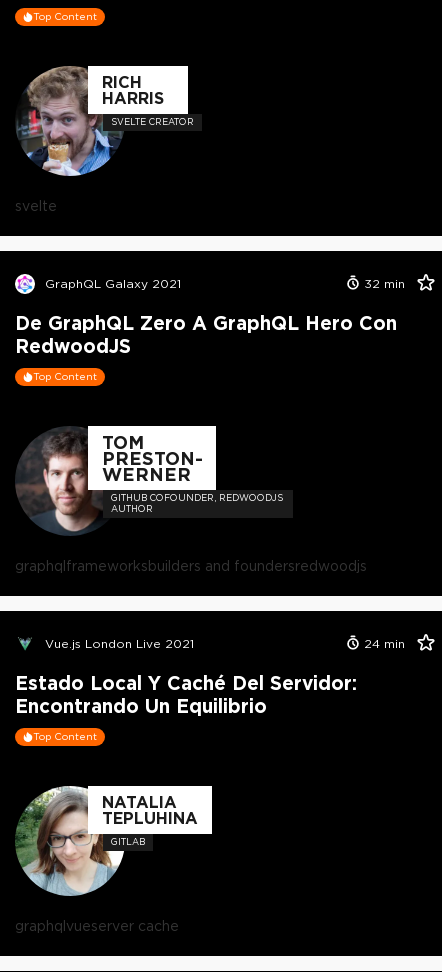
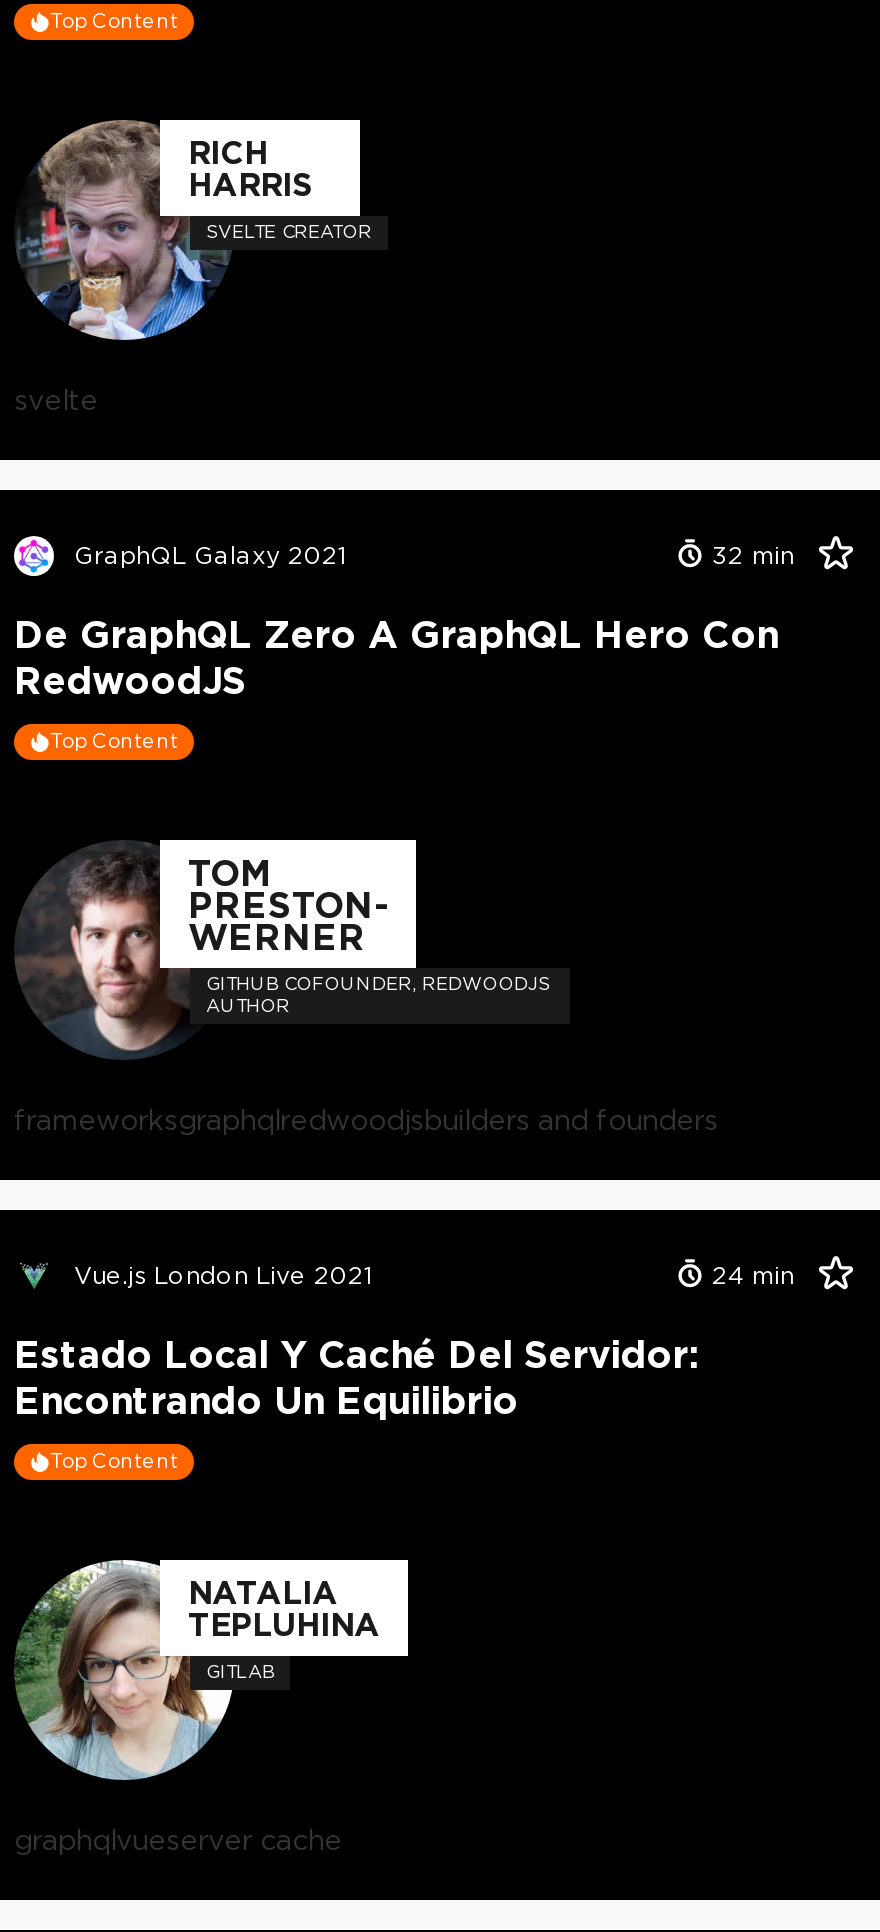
[15,558,367,574] graphqlframeworksbuilders and foundersredwoodjs -> [14,1104,718,1136] frameworksgraphqlredwoodjsbuilders and founders

